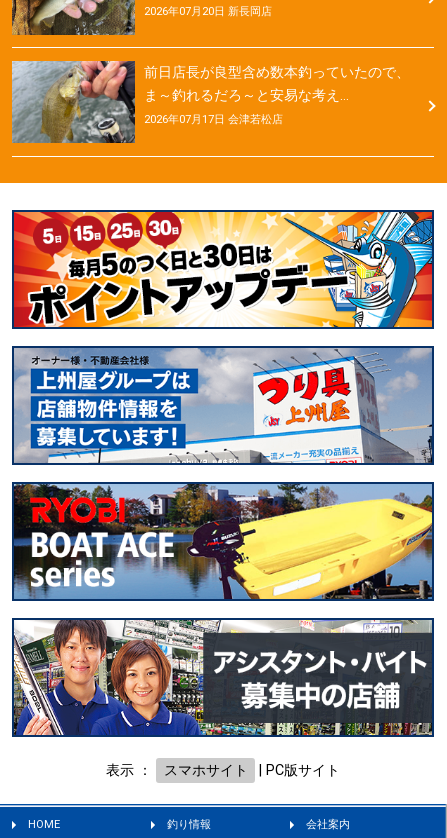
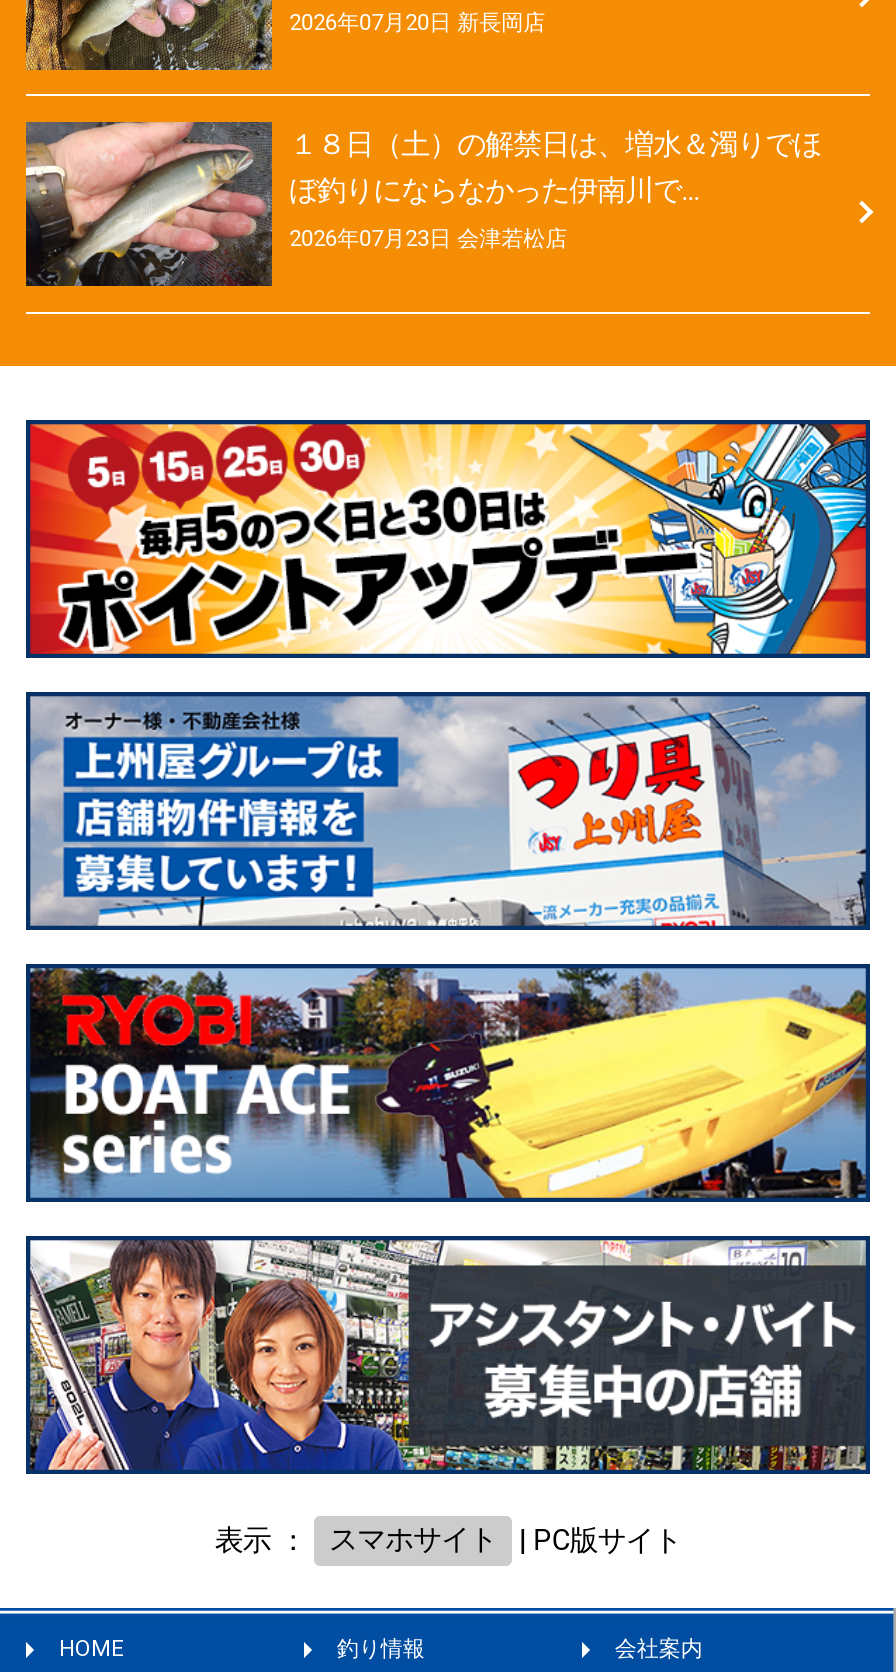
[11,60,410,144] [image] | 前日店長が良型含め数本釣っていたので、 | ま～釣れるだろ～と安易な考え… -> [24,120,821,288] [image] | １８日（土）の解禁日は、増水＆濁りでほ | ぼ釣りにならなかった伊南川で…
[144,113,283,126] 2026年07月17日 会津若松店 -> [289,226,567,252] 2026年07月23日 会津若松店

